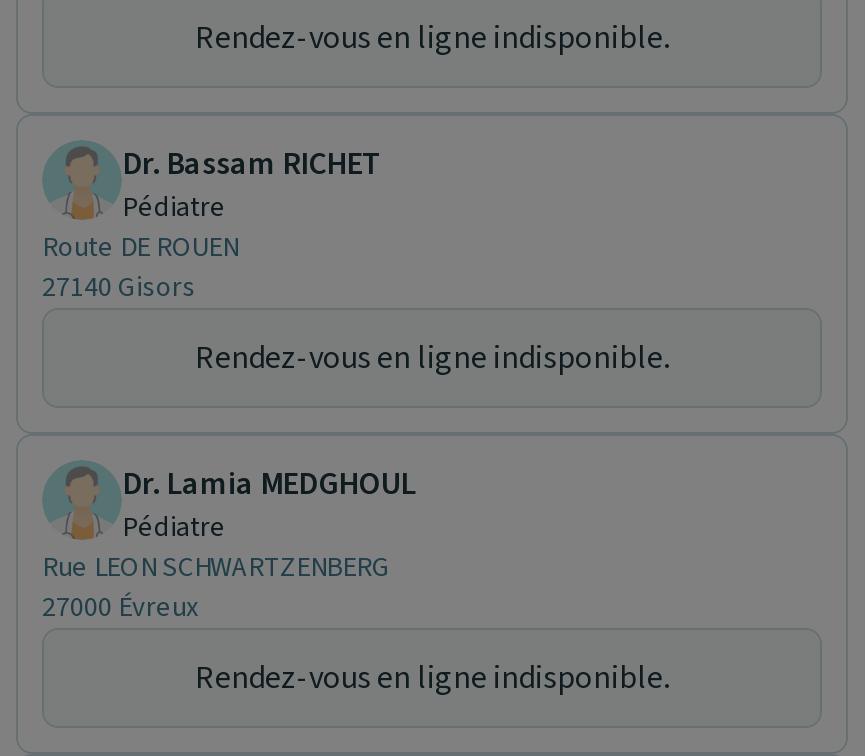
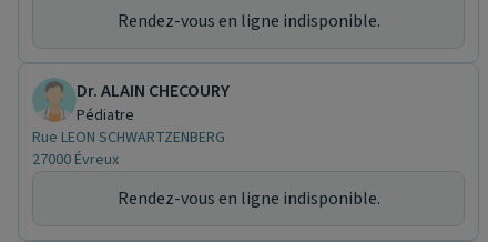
[42,142,669,506] Dr. Bassam RICHET | Pédiatre | Route DE ROUEN | 27140 Gisors | Rendez-vous en ligne indisponible. | Dr. Lamia MEDGHOUL -> [77,79,230,103] Dr. ALAIN CHECOURY

